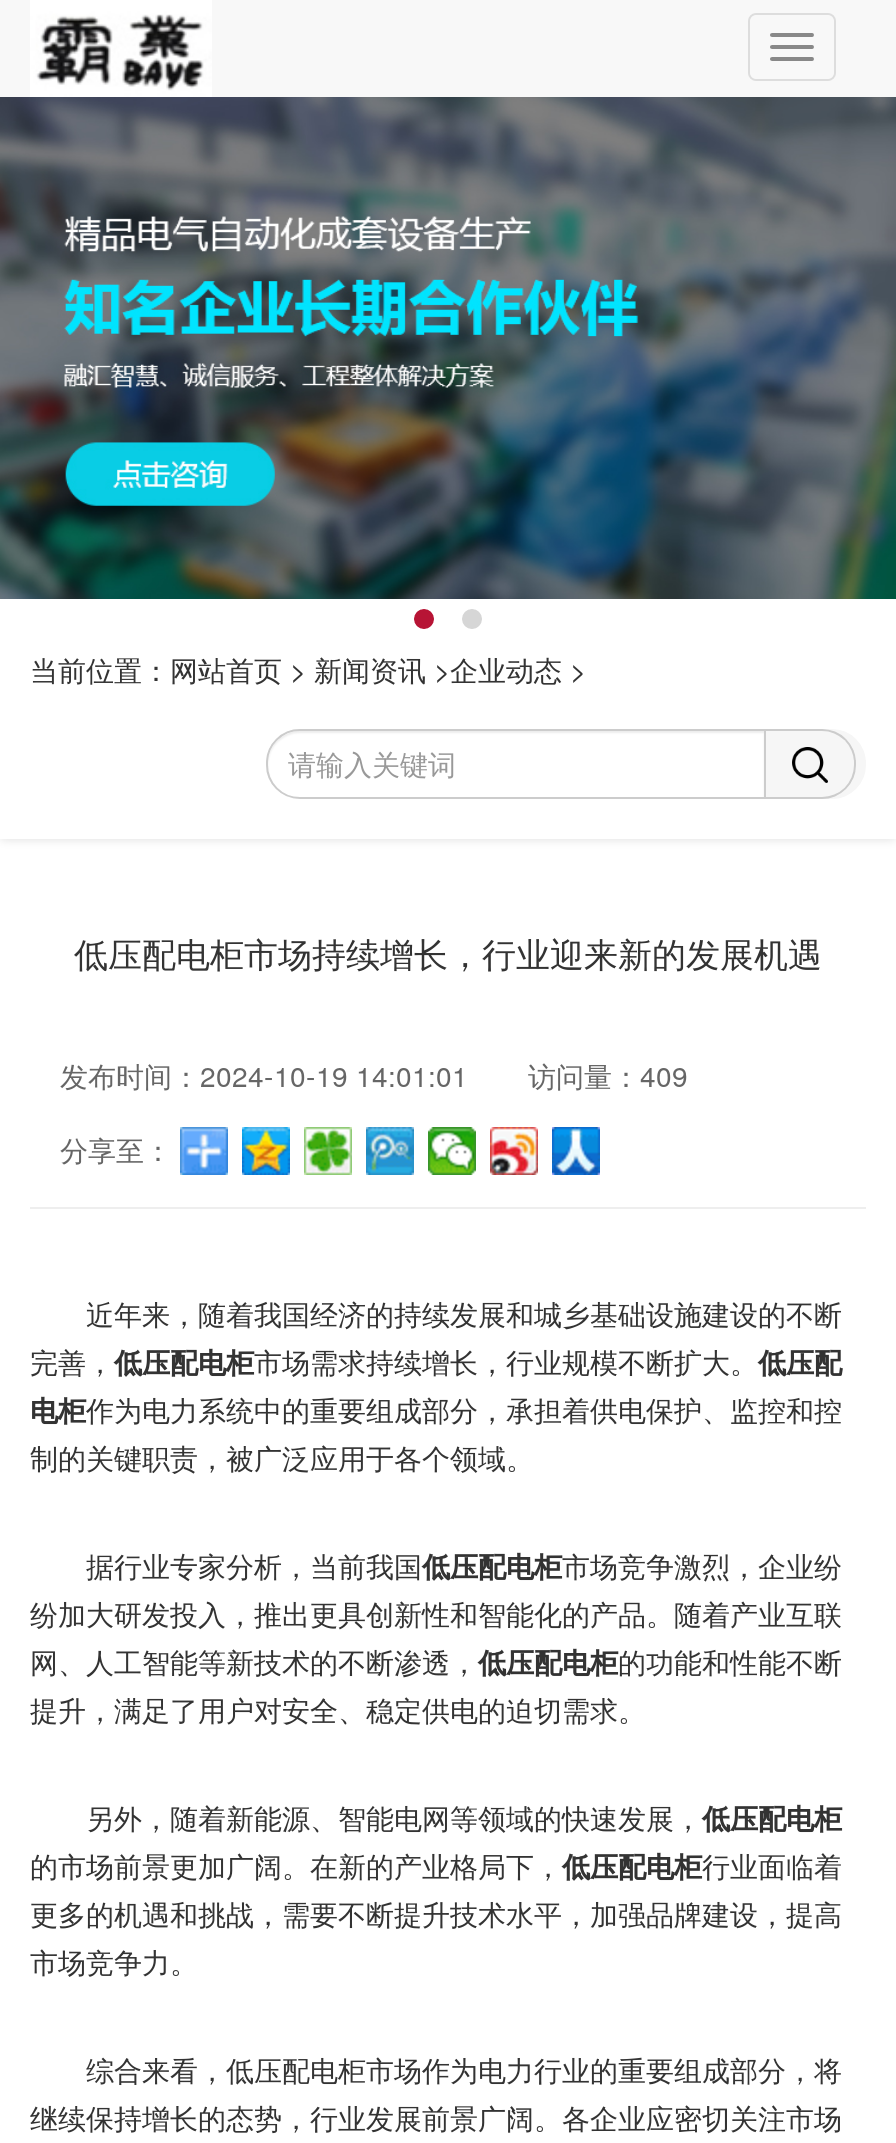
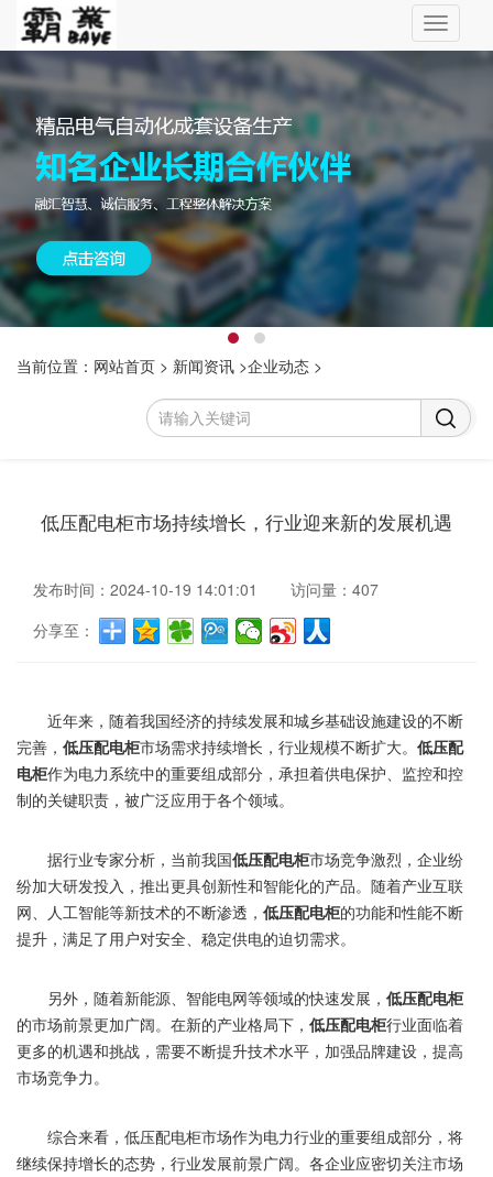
[60,1055,688,1095] 发布时间：2024-10-19 14:01:01 访问量：409 -> [33,578,379,600] 发布时间：2024-10-19 14:01:01 访问量：407

